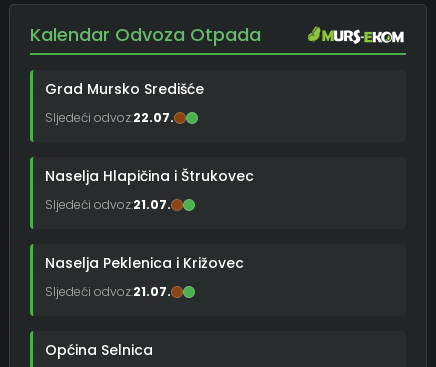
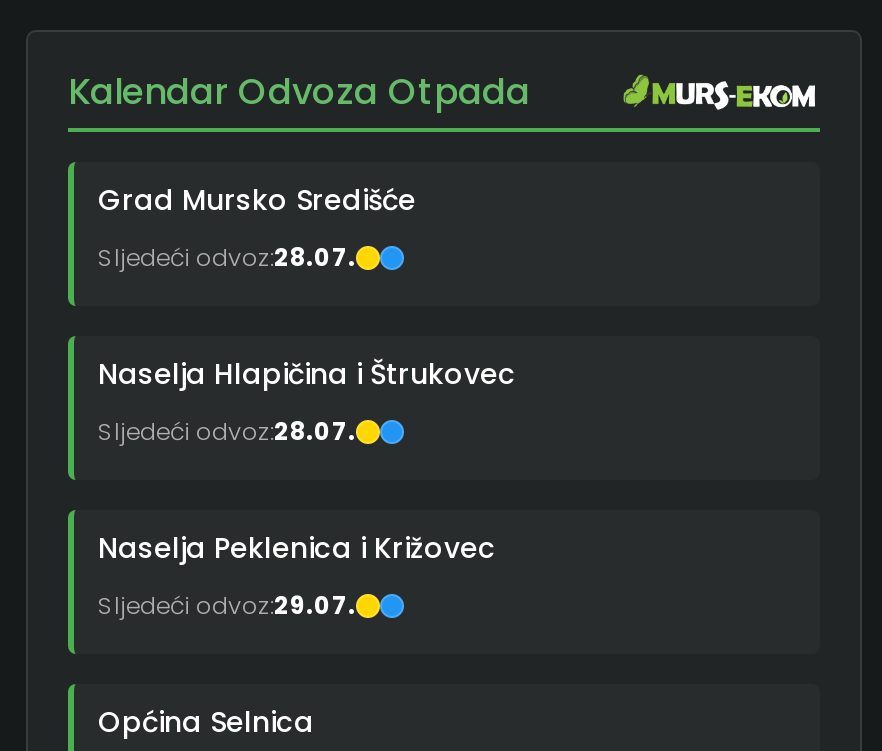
[45,109,174,126] Sljedeći odvoz:22.07. -> [98,240,356,274] Sljedeći odvoz:28.07.
[45,196,171,213] Sljedeći odvoz:21.07. -> [98,414,356,448] Sljedeći odvoz:28.07.
[45,283,171,300] Sljedeći odvoz:21.07. -> [98,588,356,622] Sljedeći odvoz:29.07.

